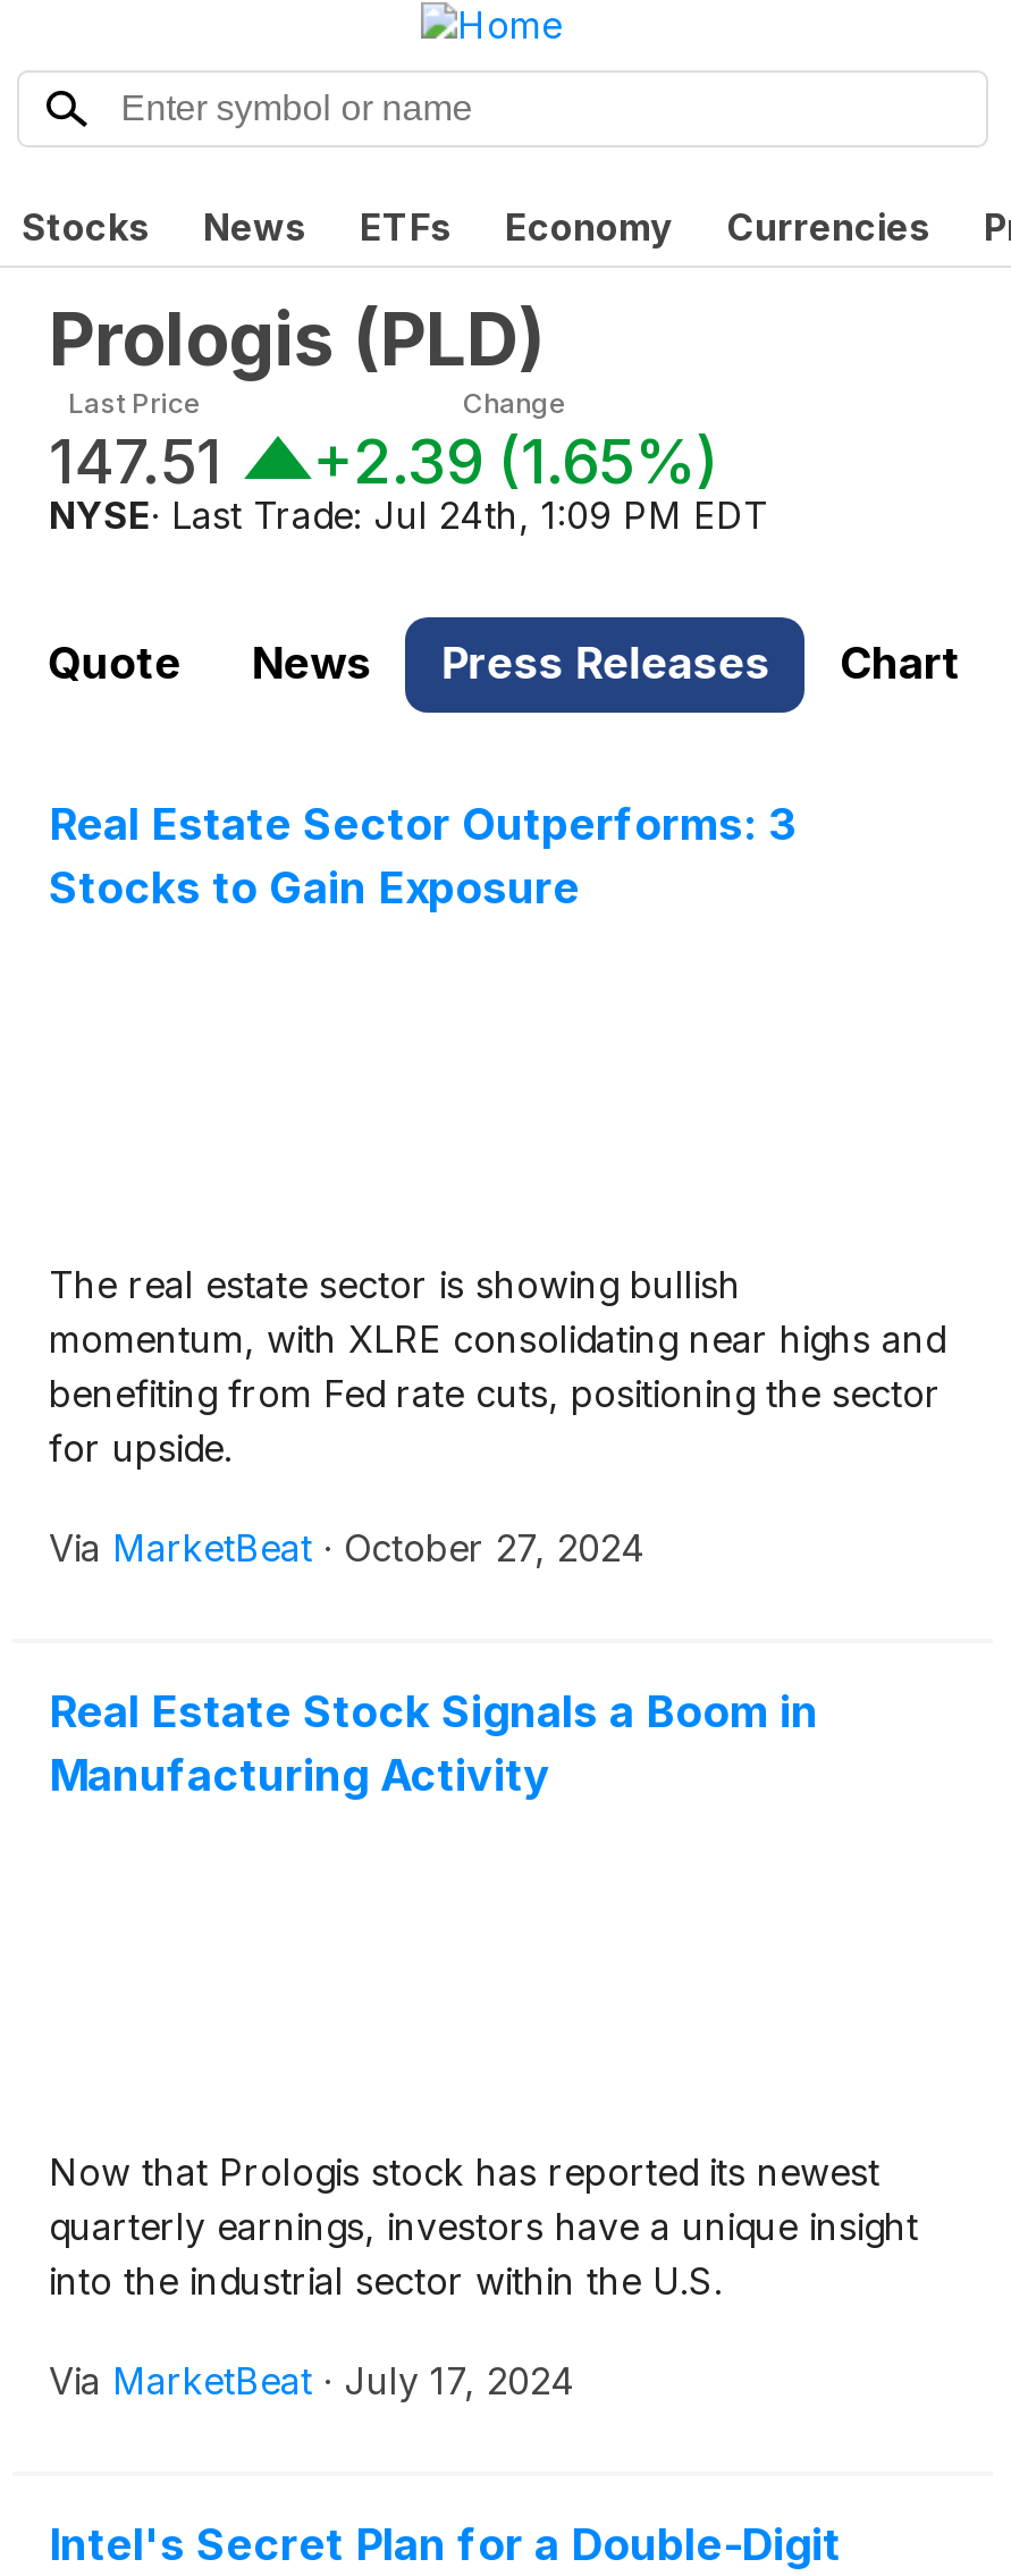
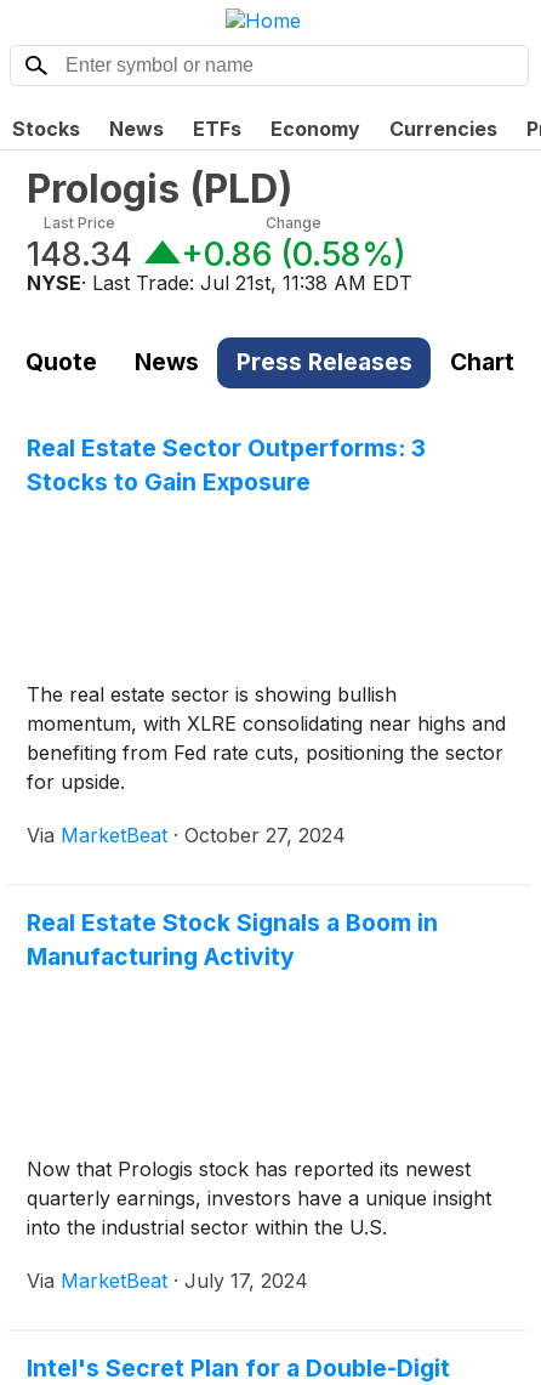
[49,424,221,498] 147.51 -> [27,234,132,274] 148.34
[312,424,718,498] +2.39 (1.65%) -> [181,234,406,274] +0.86 (0.58%)
[49,492,768,537] NYSE · Last Trade: Jul 24th, 1:09 PM EDT -> [27,270,412,294] NYSE · Last Trade: Jul 21st, 11:38 AM EDT

